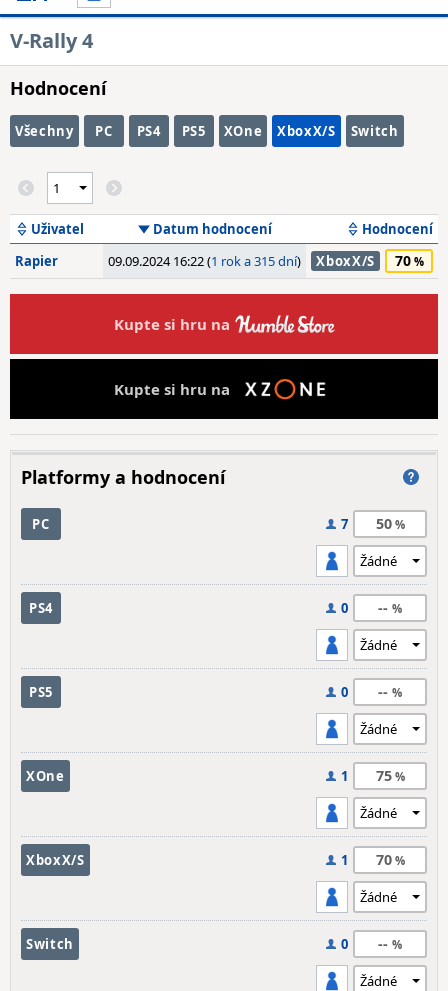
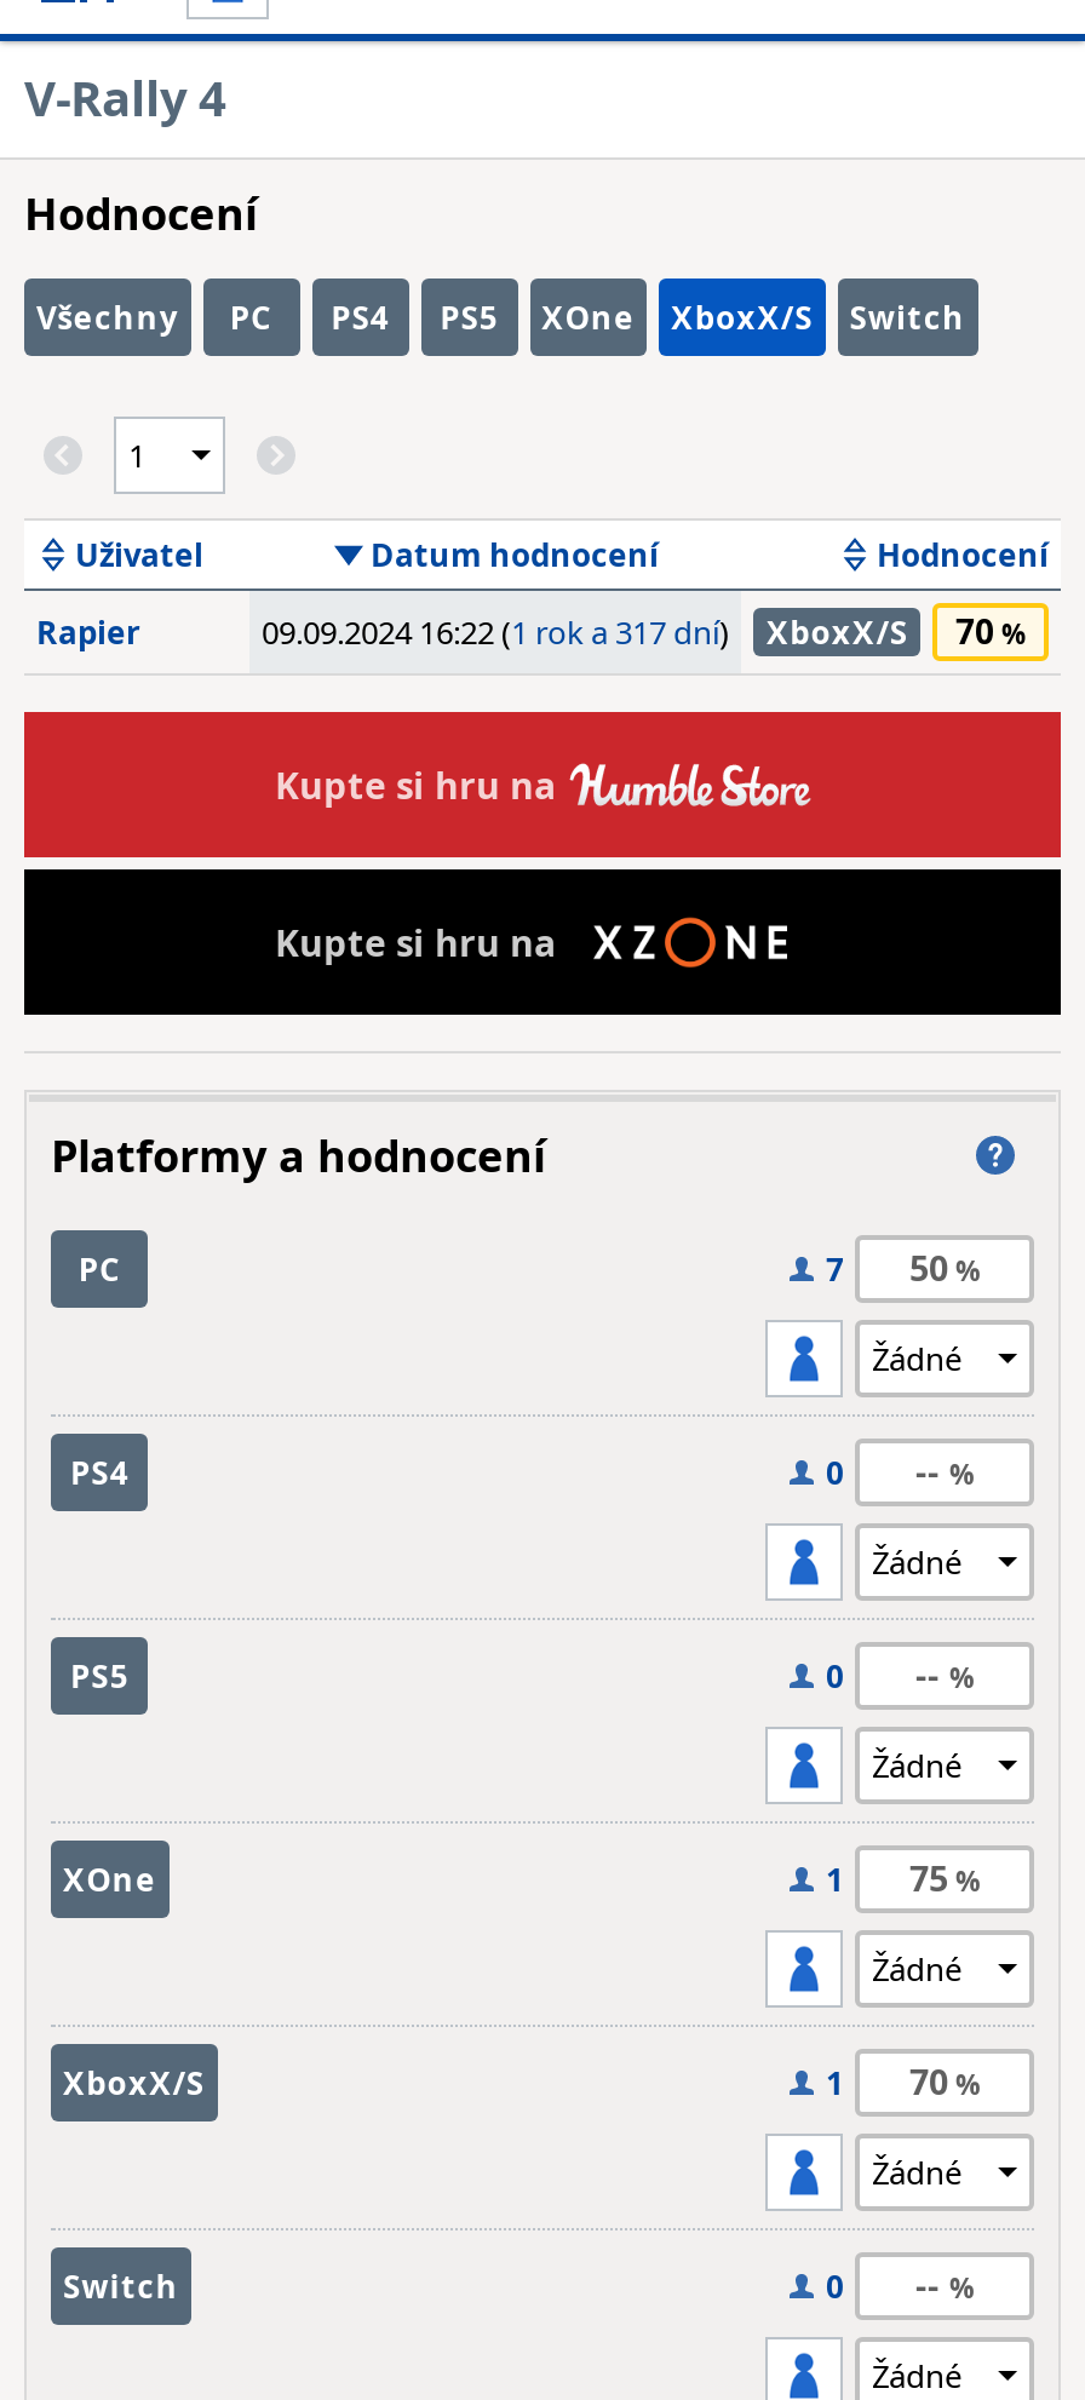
[108,251,410,270] 09.09.2024 16:22 (1 rok a 315 dní) XboxX/S 70 -> [262,608,994,654] 09.09.2024 16:22 (1 rok a 317 dní) XboxX/S 70

